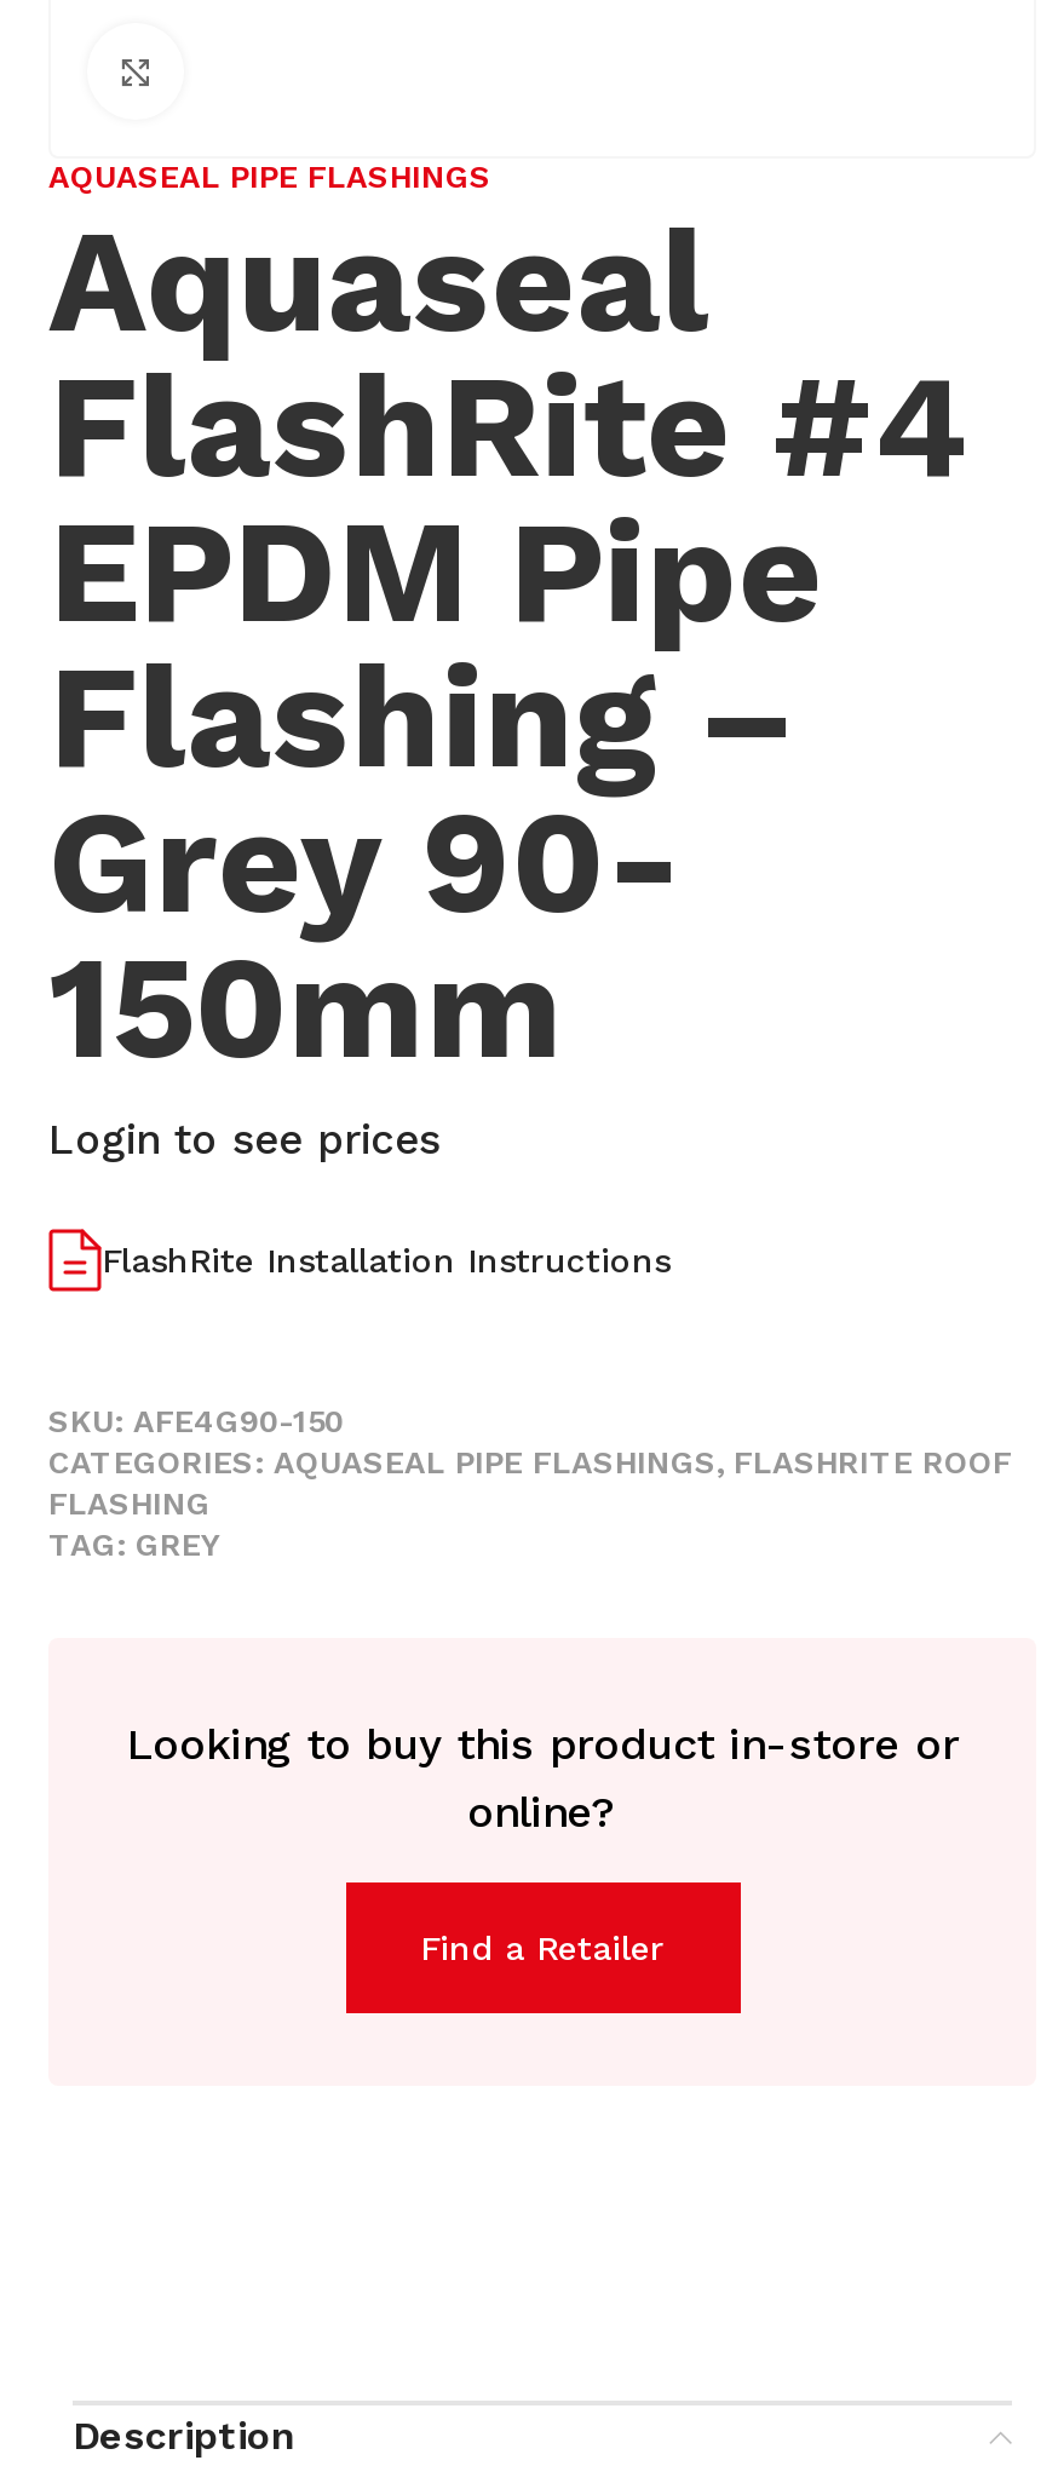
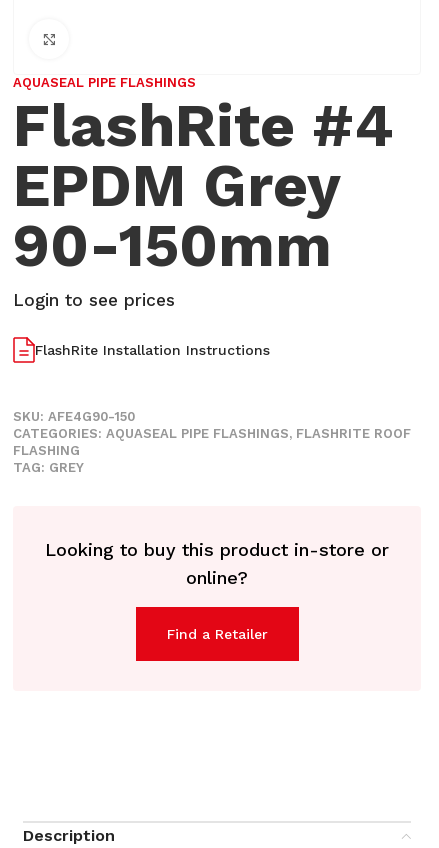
[48,195,707,367] Aquaseal -> none
[48,485,823,1093] EPDM Pipe | Flashing – | Grey 90- | 150mm -> [13,150,340,281] EPDM Grey | 90-150mm

